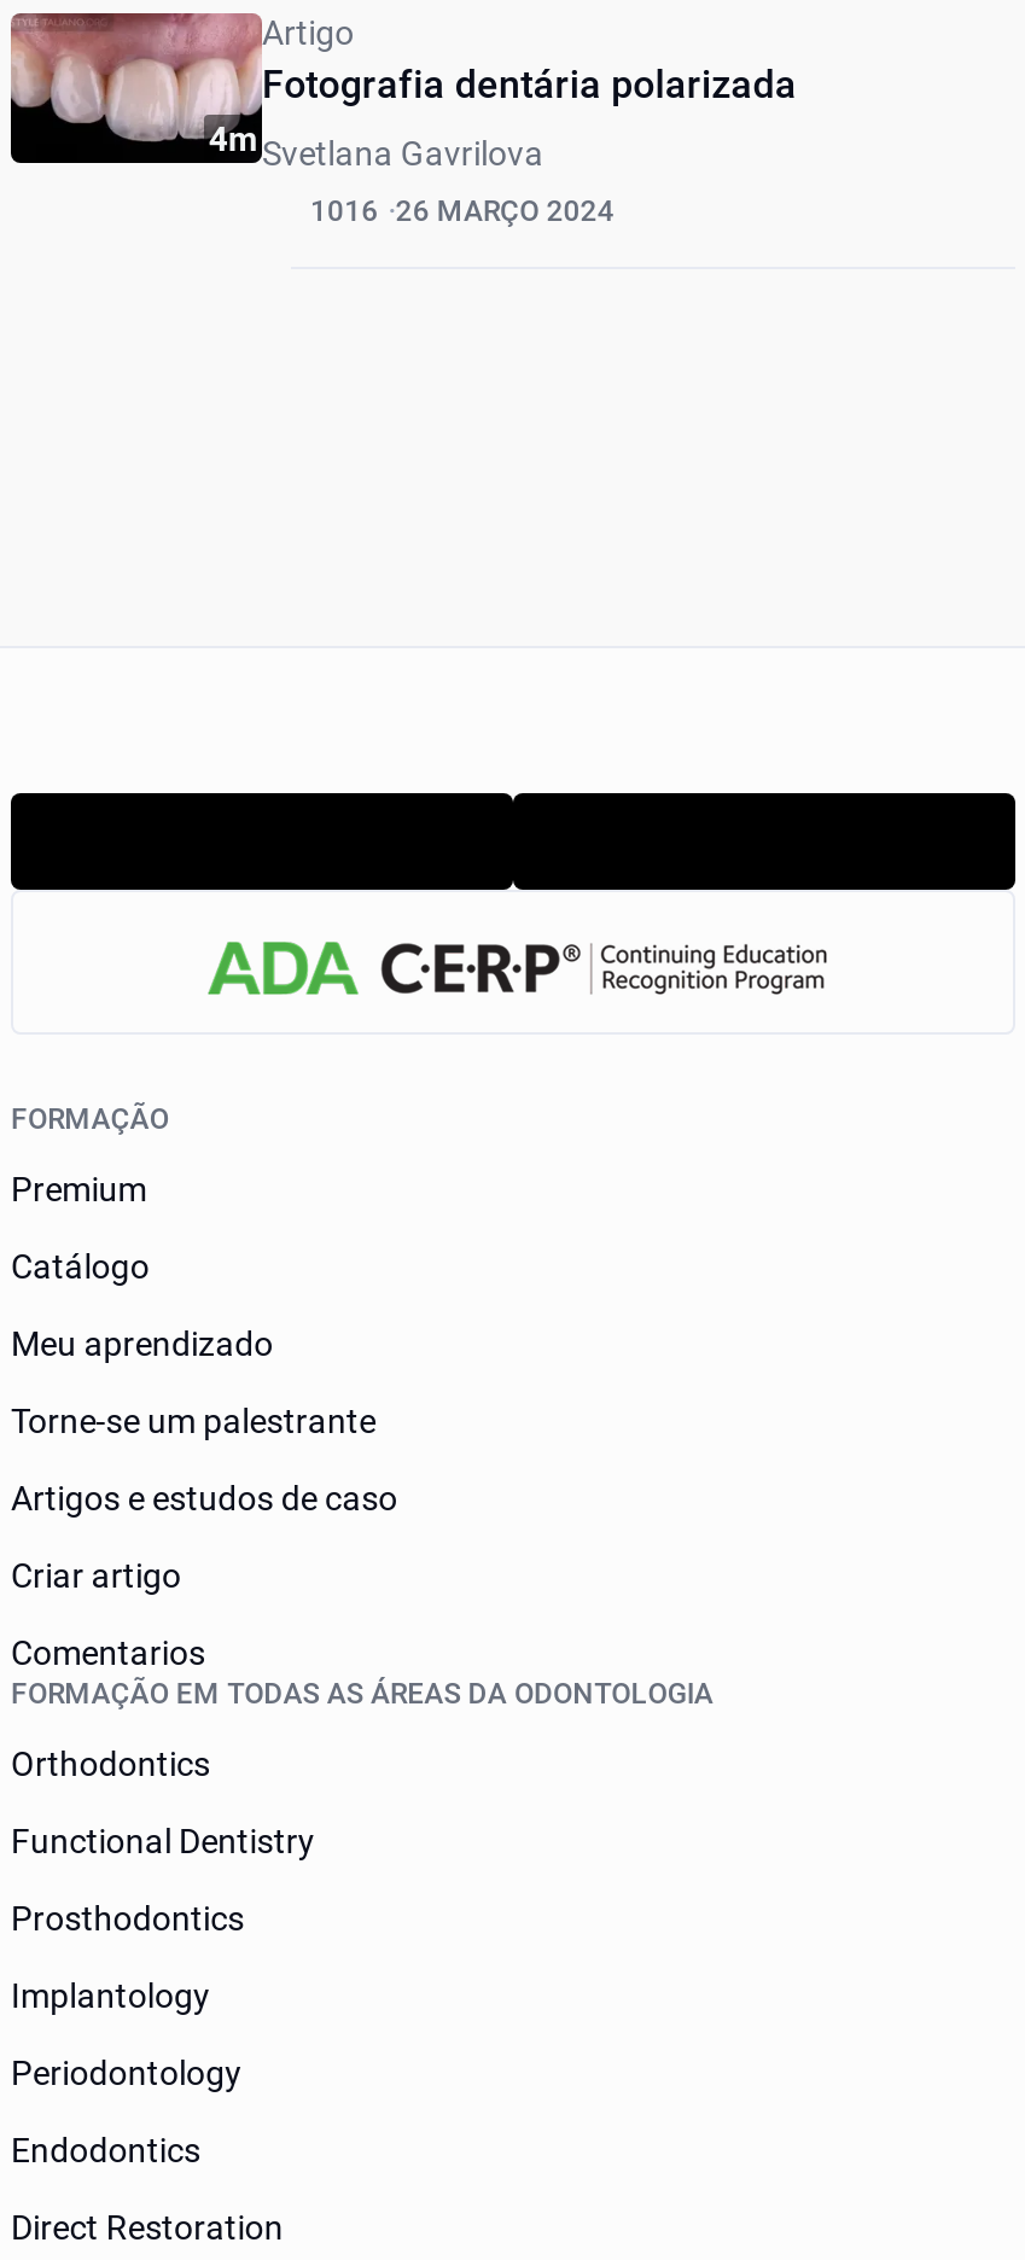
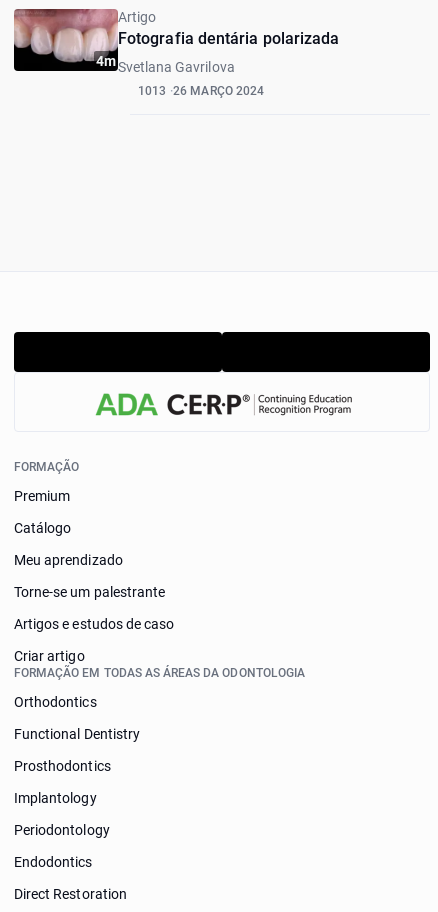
[310,194,614,228] 1016 26 MARÇO 2024 -> [138,84,264,98] 1013 26 MARÇO 2024
[11,1633,205,1672] Comentarios -> none

